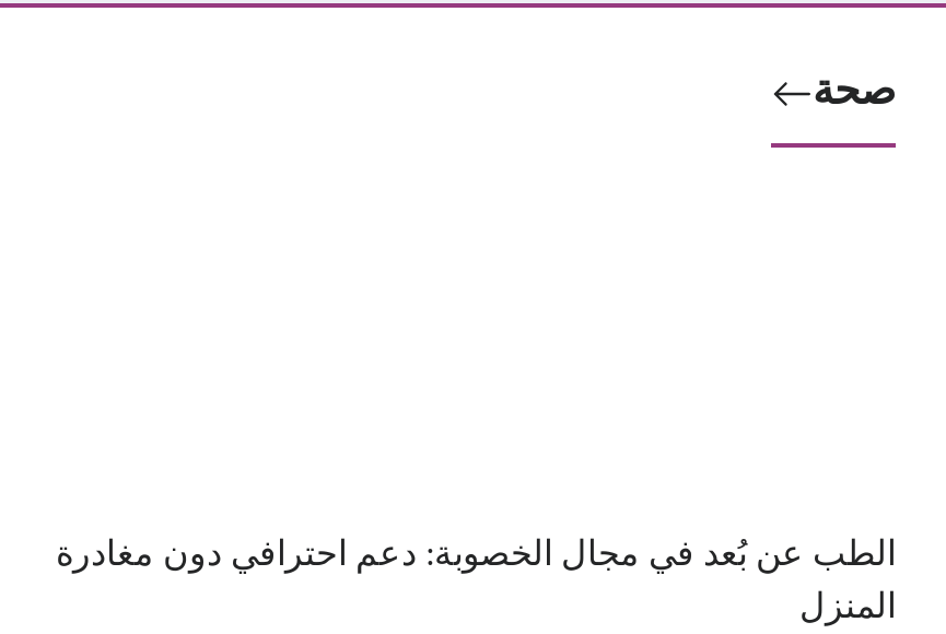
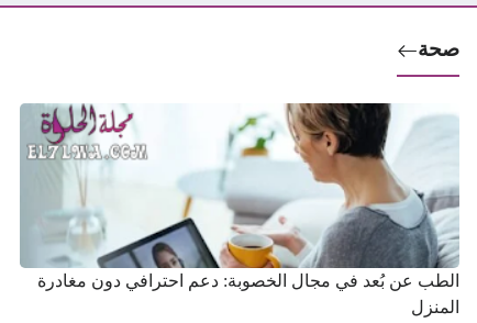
none -> [19,102,461,269] [image]

